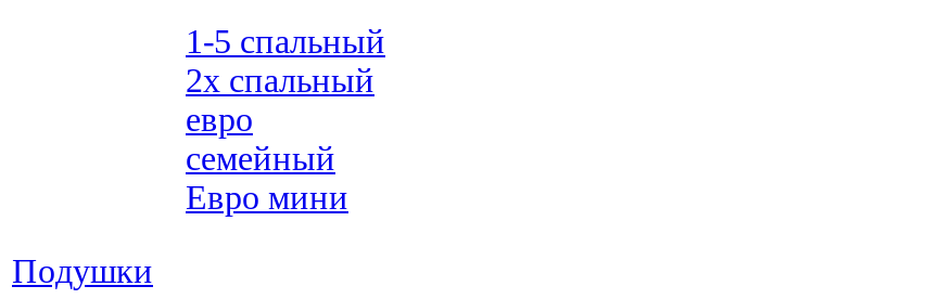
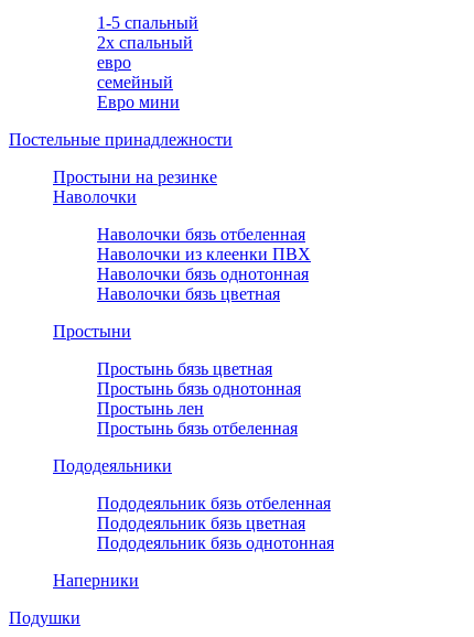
none -> [9,130,334,589] Постельные принадлежности | Простыни на резинке | Наволочки | Наволочки бязь отбеленная | Наволочки из клеенки ПВХ | Наволочки бязь однотонная | Наволочки бязь цветная | Простыни | Простынь бязь цветная | Простынь бязь однотонная | Простынь лен | Простынь бязь отбеленная | Пододеяльники | Пододеяльник бязь отбеленная | Пододеяльник бязь цветная | Пододеяльник бязь однотонная | Наперники

